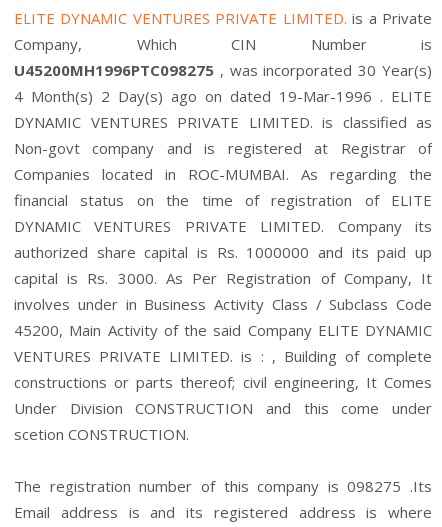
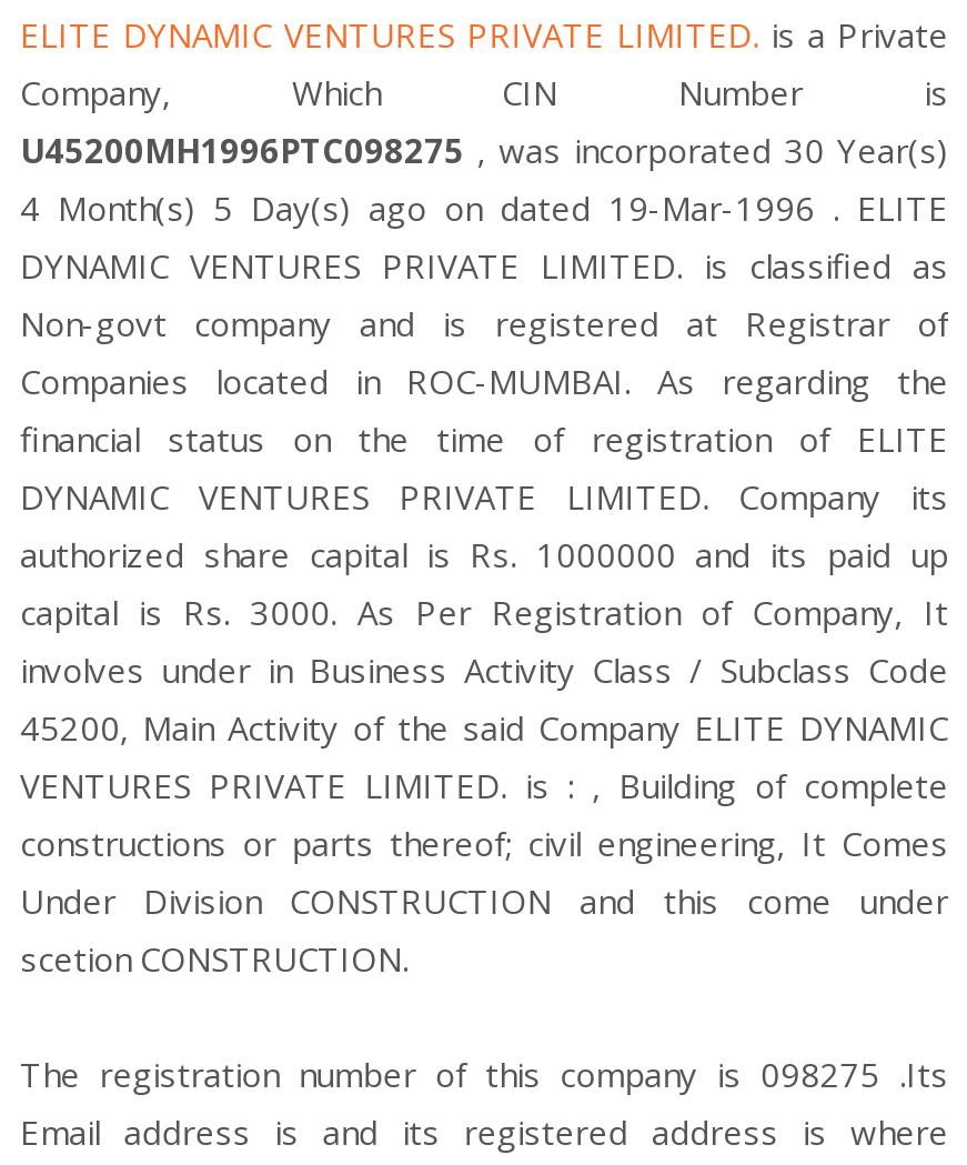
[14,86,432,106] 4 Month(s) 2 Day(s) ago on dated 19-Mar-1996 . ELITE -> [20,185,948,230] 4 Month(s) 5 Day(s) ago on dated 19-Mar-1996 . ELITE

